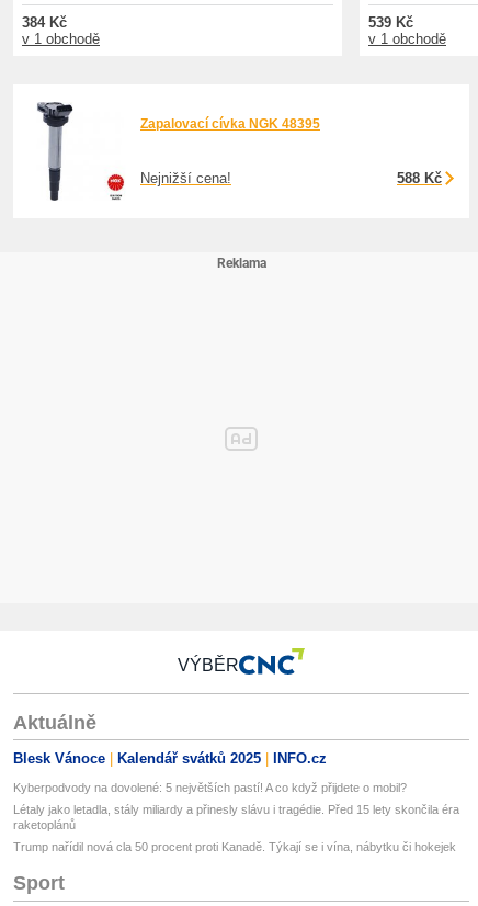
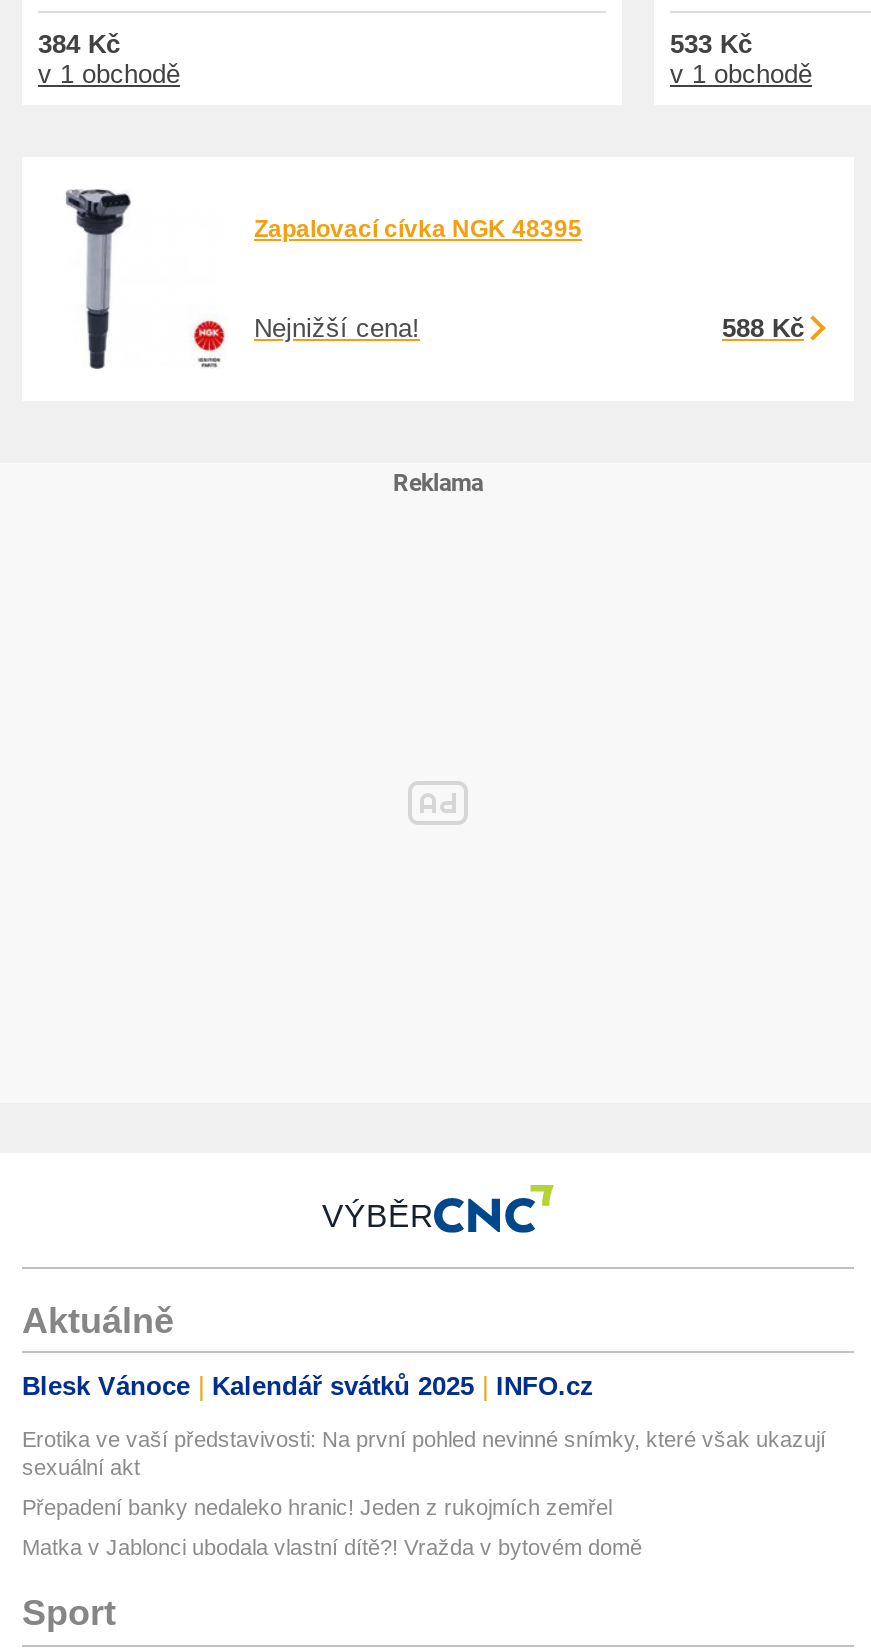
[368,14,413,31] 539 Kč -> [670,29,752,59] 533 Kč
[13,781,407,794] Kyberpodvody na dovolené: 5 největších pastí! A co když přijdete o mobil? -> [22,1427,826,1479] Erotika ve vaší představivosti: Na první pohled nevinné snímky, které však ukazují | sexuální akt
[13,803,459,832] Létaly jako letadla, stály miliardy a přinesly slávu i tragédie. Před 15 lety skončila éra | raketoplánů -> [22,1495,612,1519] Přepadení banky nedaleko hranic! Jeden z rukojmích zemřel
[13,840,456,853] Trump nařídil nová cla 50 procent proti Kanadě. Týkají se i vína, nábytku či hokejek -> [22,1535,642,1559] Matka v Jablonci ubodala vlastní dítě?! Vražda v bytovém domě

